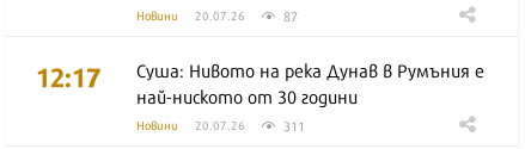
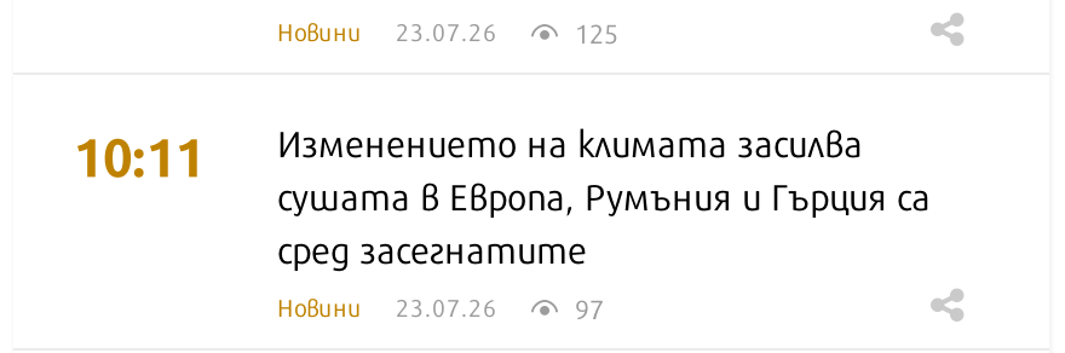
[195,5,298,25] 20.07.26 | 87 -> [396,11,618,50] 23.07.26 | 125
[36,53,484,108] 12:17 | Суша: Нивото на река Дунав в Румъния е | най-ниското от 30 години -> [74,108,931,272] 10:11 | Изменението на климата засилва | сушата в Европа, Румъния и Гърция са | сред засегнатите
[195,115,305,134] 20.07.26 | 311 -> [396,287,604,325] 23.07.26 | 97

